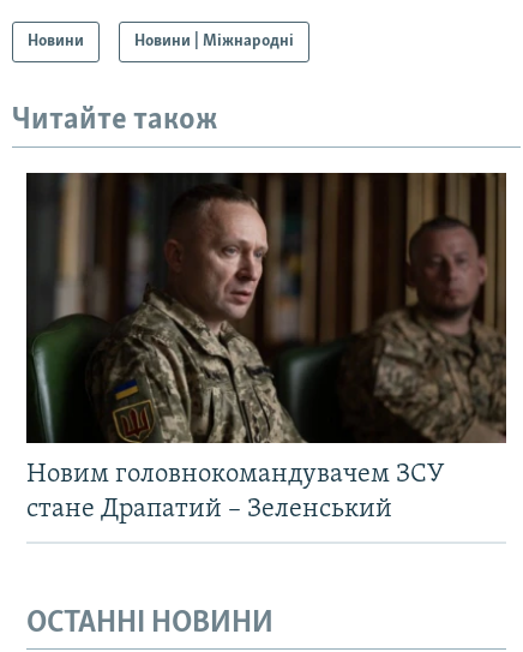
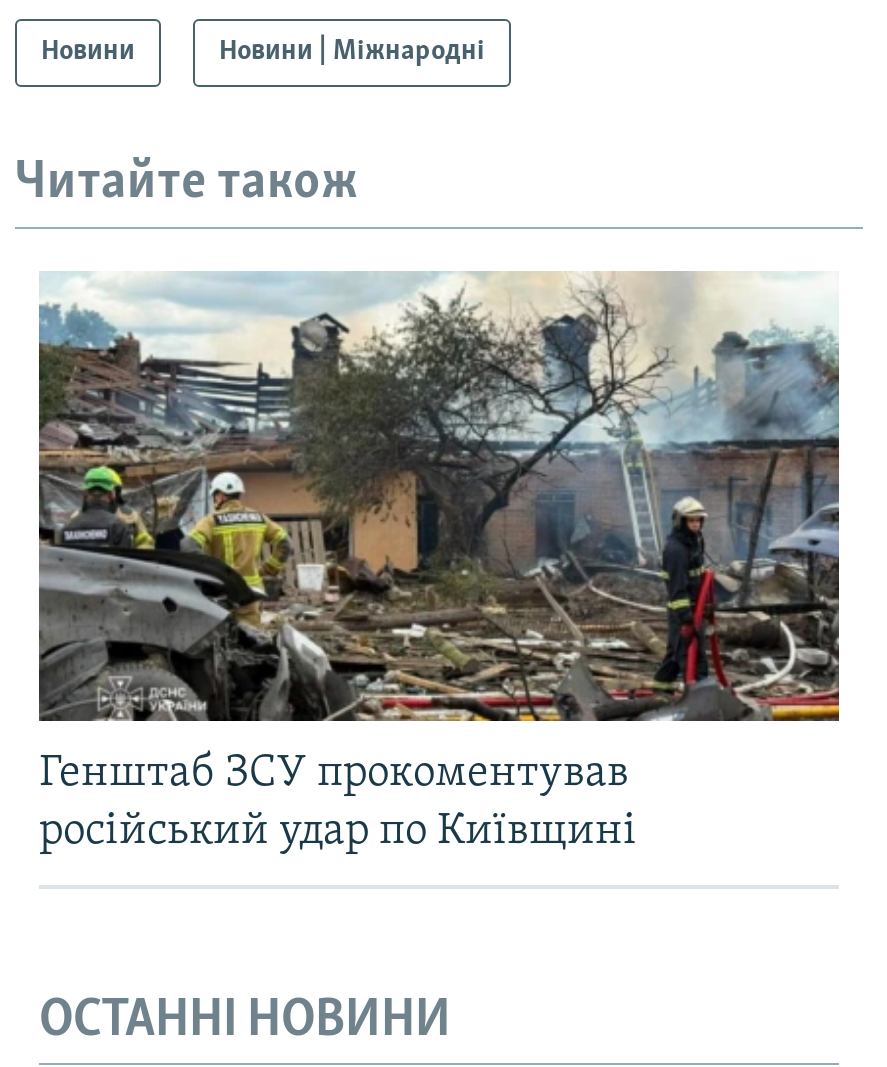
[25,172,507,523] [image] | Новим головнокомандувачем ЗСУ | стане Драпатий – Зеленський -> [37,271,841,854] [image] | Генштаб ЗСУ прокоментував | російський удар по Київщині

